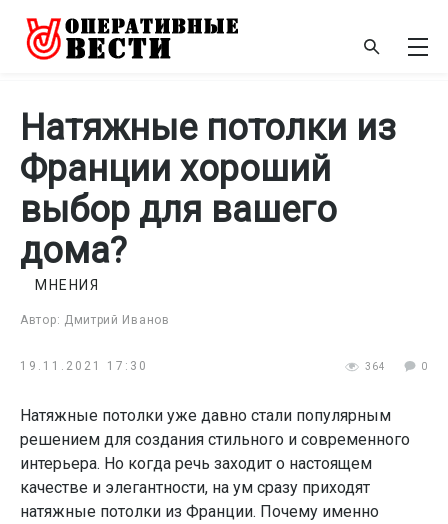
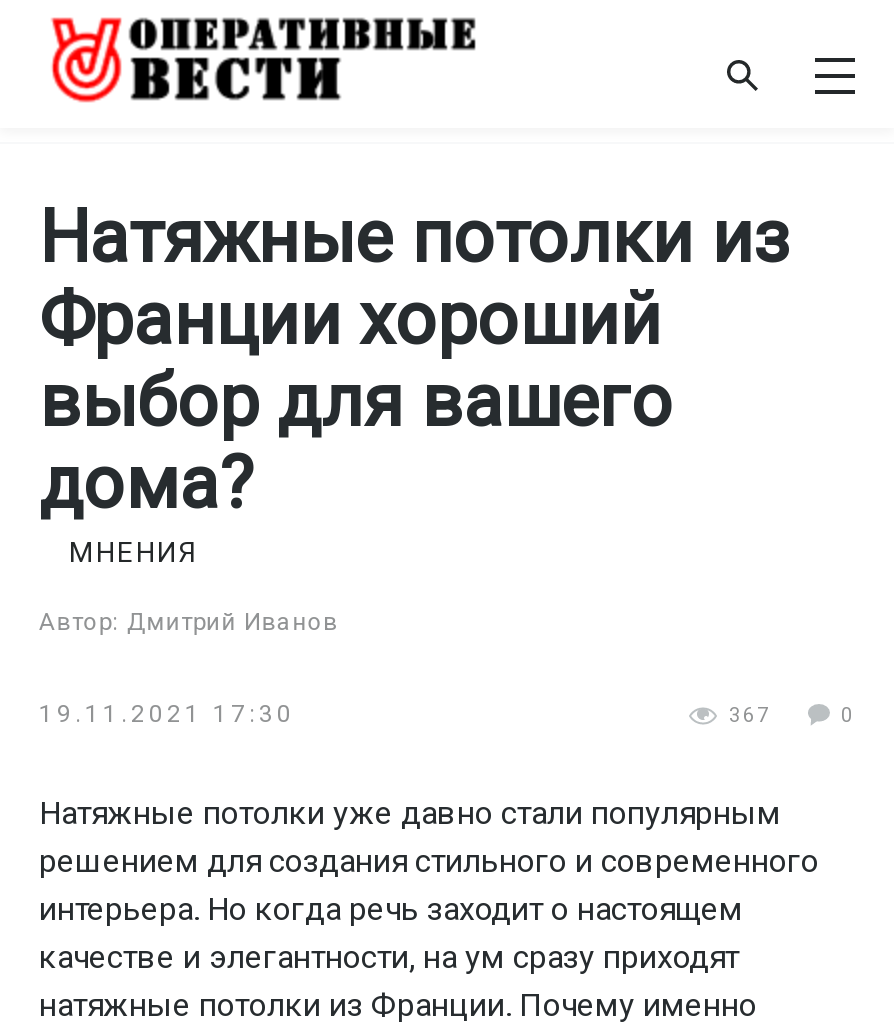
[365,361,386,372] 364 -> [729,704,771,726] 367

